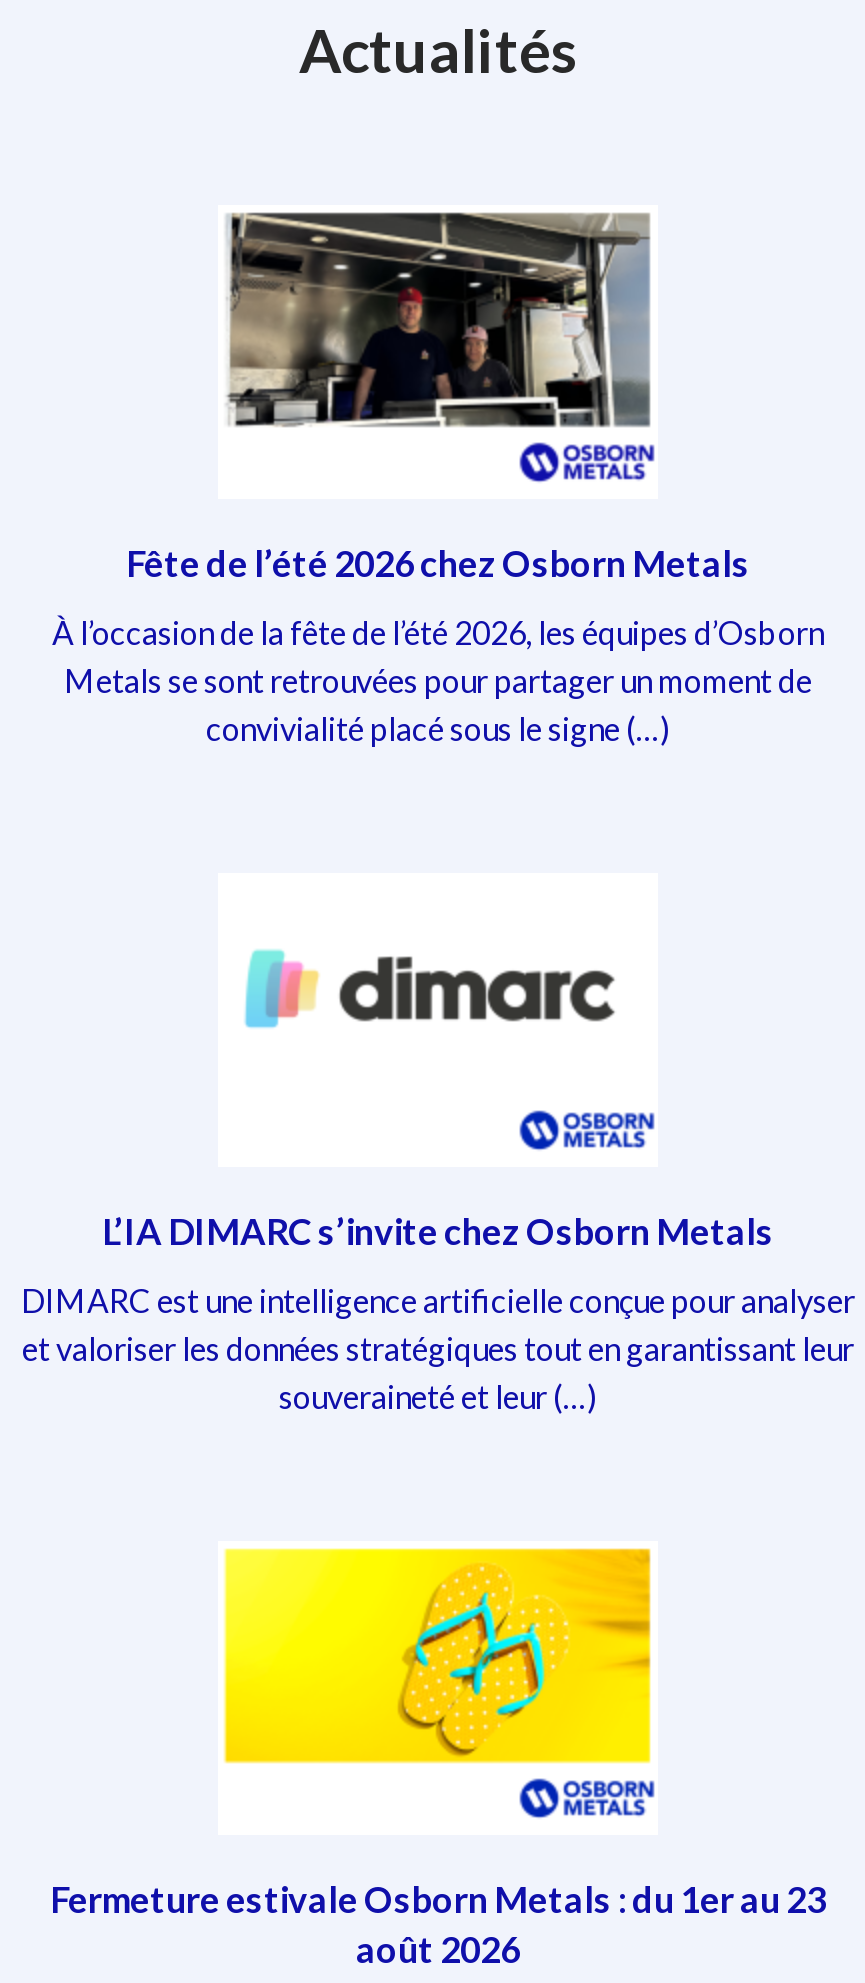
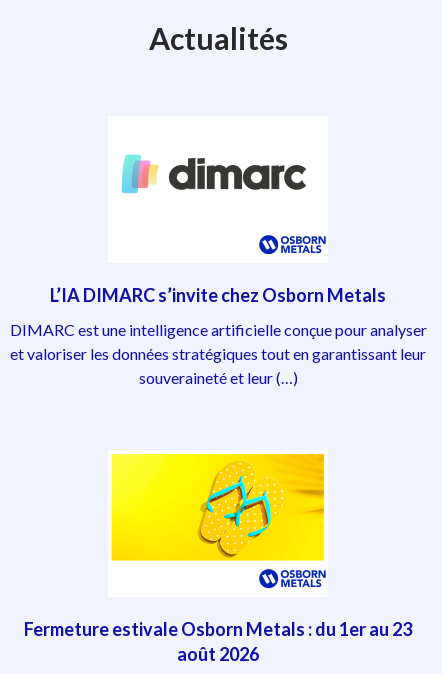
[226,211,652,429] [image] -> none
[52,541,824,747] Fête de l’été 2026 chez Osborn Metals | À l’occasion de la fête de l’été 2026, les équipes d’Osborn | Metals se sont retrouvées pour partager un moment de | convivialité placé sous le signe (…) -> none

